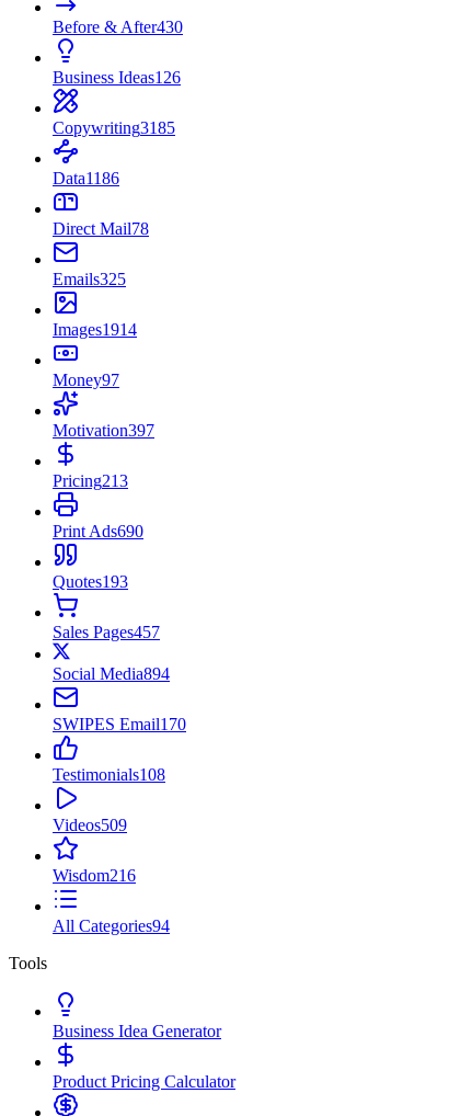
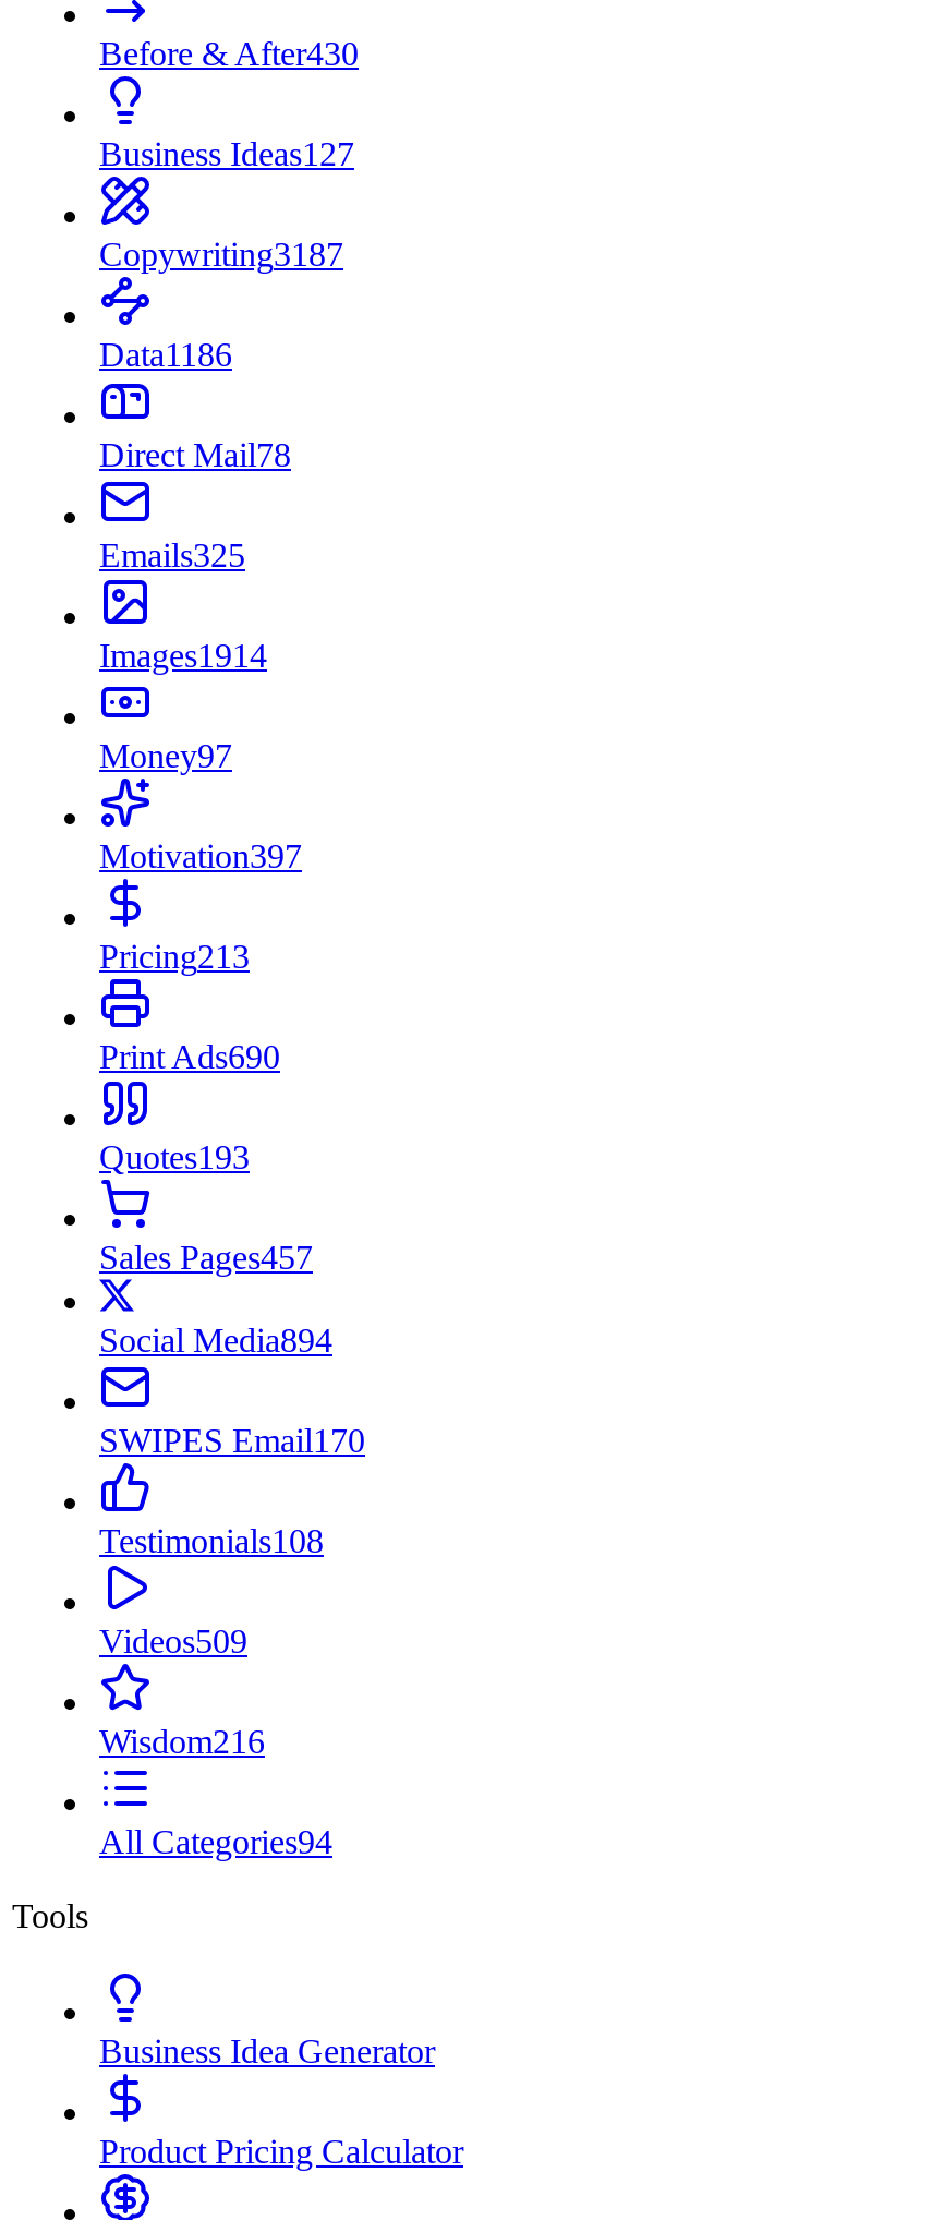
[53,68,181,87] Business Ideas126 -> [99,135,354,172] Business Ideas127
[53,118,175,137] Copywriting3185 -> [99,236,343,273] Copywriting3187

